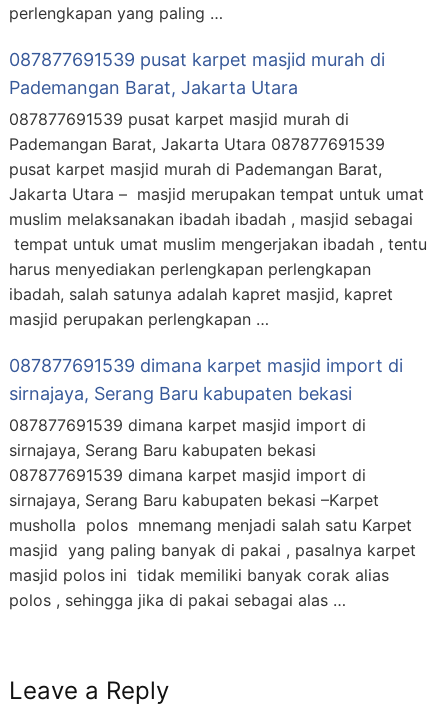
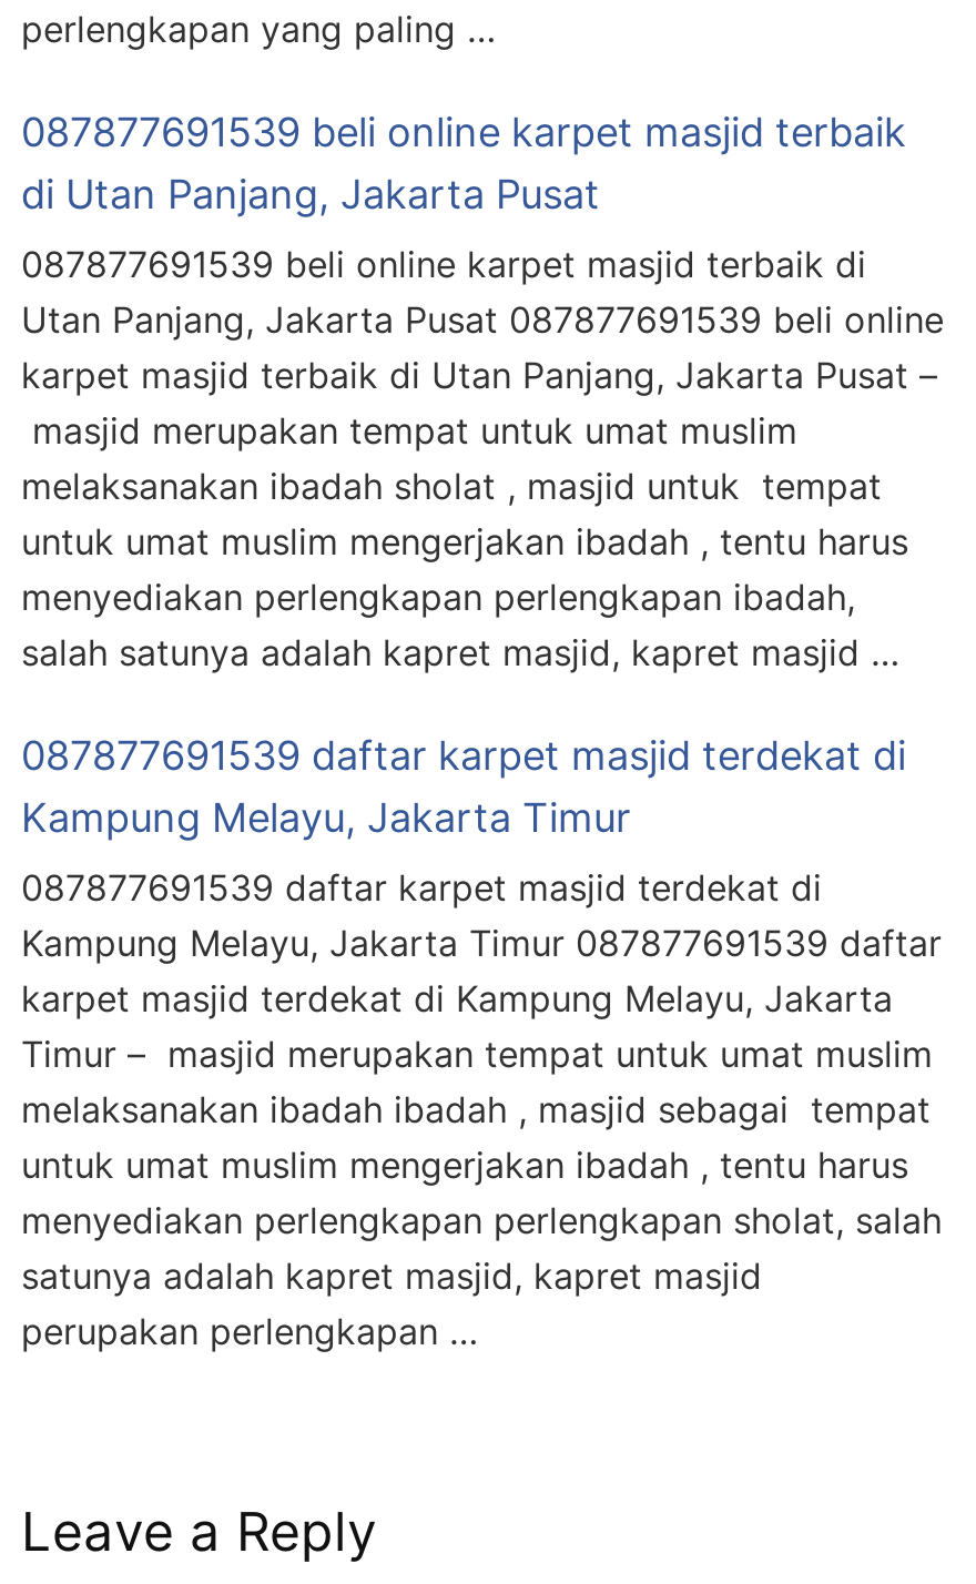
[9,49,385,98] 087877691539 pusat karpet masjid murah di | Pademangan Barat, Jakarta Utara -> [21,108,906,217] 087877691539 beli online karpet masjid terbaik | di Utan Panjang, Jakarta Pusat
[9,109,427,329] 087877691539 pusat karpet masjid murah di | Pademangan Barat, Jakarta Utara 087877691539 | pusat karpet masjid murah di Pademangan Barat, | Jakarta Utara – masjid merupakan tempat untuk umat | muslim melaksanakan ibadah ibadah , masjid sebagai | tempat untuk umat muslim mengerjakan ibadah , tentu | harus menyediakan perlengkapan perlengkapan | ibadah, salah satunya adalah kapret masjid, kapret | masjid perupakan perlengkapan … -> [21,242,944,674] 087877691539 beli online karpet masjid terbaik di | Utan Panjang, Jakarta Pusat 087877691539 beli online | karpet masjid terbaik di Utan Panjang, Jakarta Pusat – | masjid merupakan tempat untuk umat muslim | melaksanakan ibadah sholat , masjid untuk tempat | untuk umat muslim mengerjakan ibadah , tentu harus | menyediakan perlengkapan perlengkapan ibadah, | salah satunya adalah kapret masjid, kapret masjid …
[9,355,403,404] 087877691539 dimana karpet masjid import di | sirnajaya, Serang Baru kabupaten bekasi -> [21,732,906,841] 087877691539 daftar karpet masjid terdekat di | Kampung Melayu, Jakarta Timur
[9,415,416,610] 087877691539 dimana karpet masjid import di | sirnajaya, Serang Baru kabupaten bekasi | 087877691539 dimana karpet masjid import di | sirnajaya, Serang Baru kabupaten bekasi –Karpet | musholla polos mnemang menjadi salah satu Karpet | masjid yang paling banyak di pakai , pasalnya karpet | masjid polos ini tidak memiliki banyak corak alias | polos , sehingga jika di pakai sebagai alas … -> [21,865,942,1353] 087877691539 daftar karpet masjid terdekat di | Kampung Melayu, Jakarta Timur 087877691539 daftar | karpet masjid terdekat di Kampung Melayu, Jakarta | Timur – masjid merupakan tempat untuk umat muslim | melaksanakan ibadah ibadah , masjid sebagai tempat | untuk umat muslim mengerjakan ibadah , tentu harus | menyediakan perlengkapan perlengkapan sholat, salah | satunya adalah kapret masjid, kapret masjid | perupakan perlengkapan …

